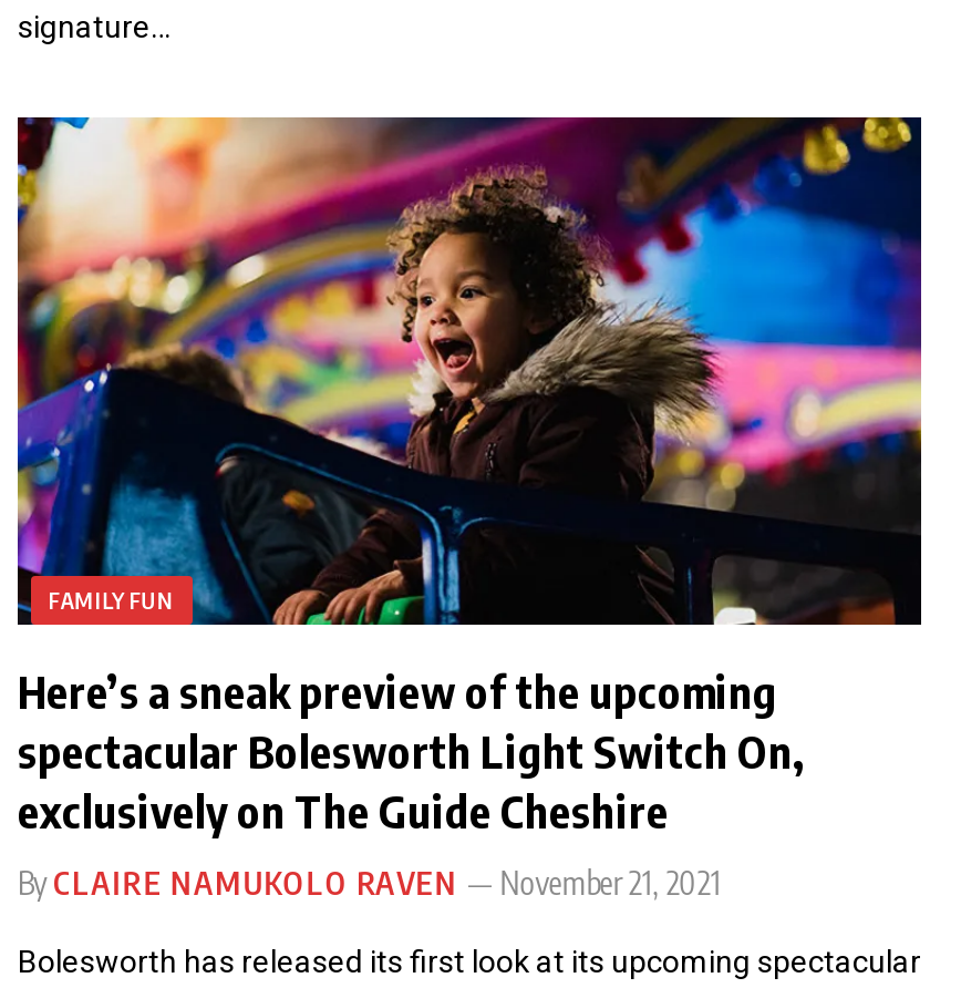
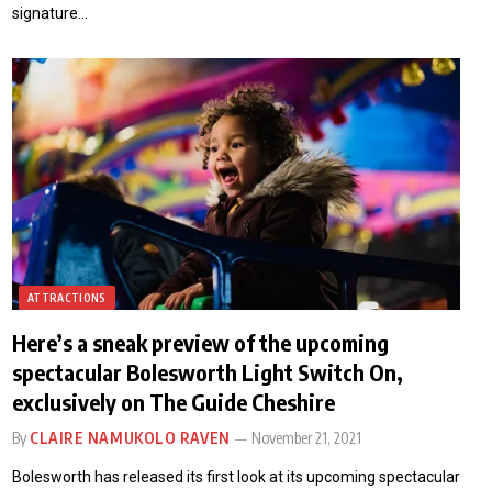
[49,587,174,614] FAMILY FUN -> [27,291,106,304] ATTRACTIONS

